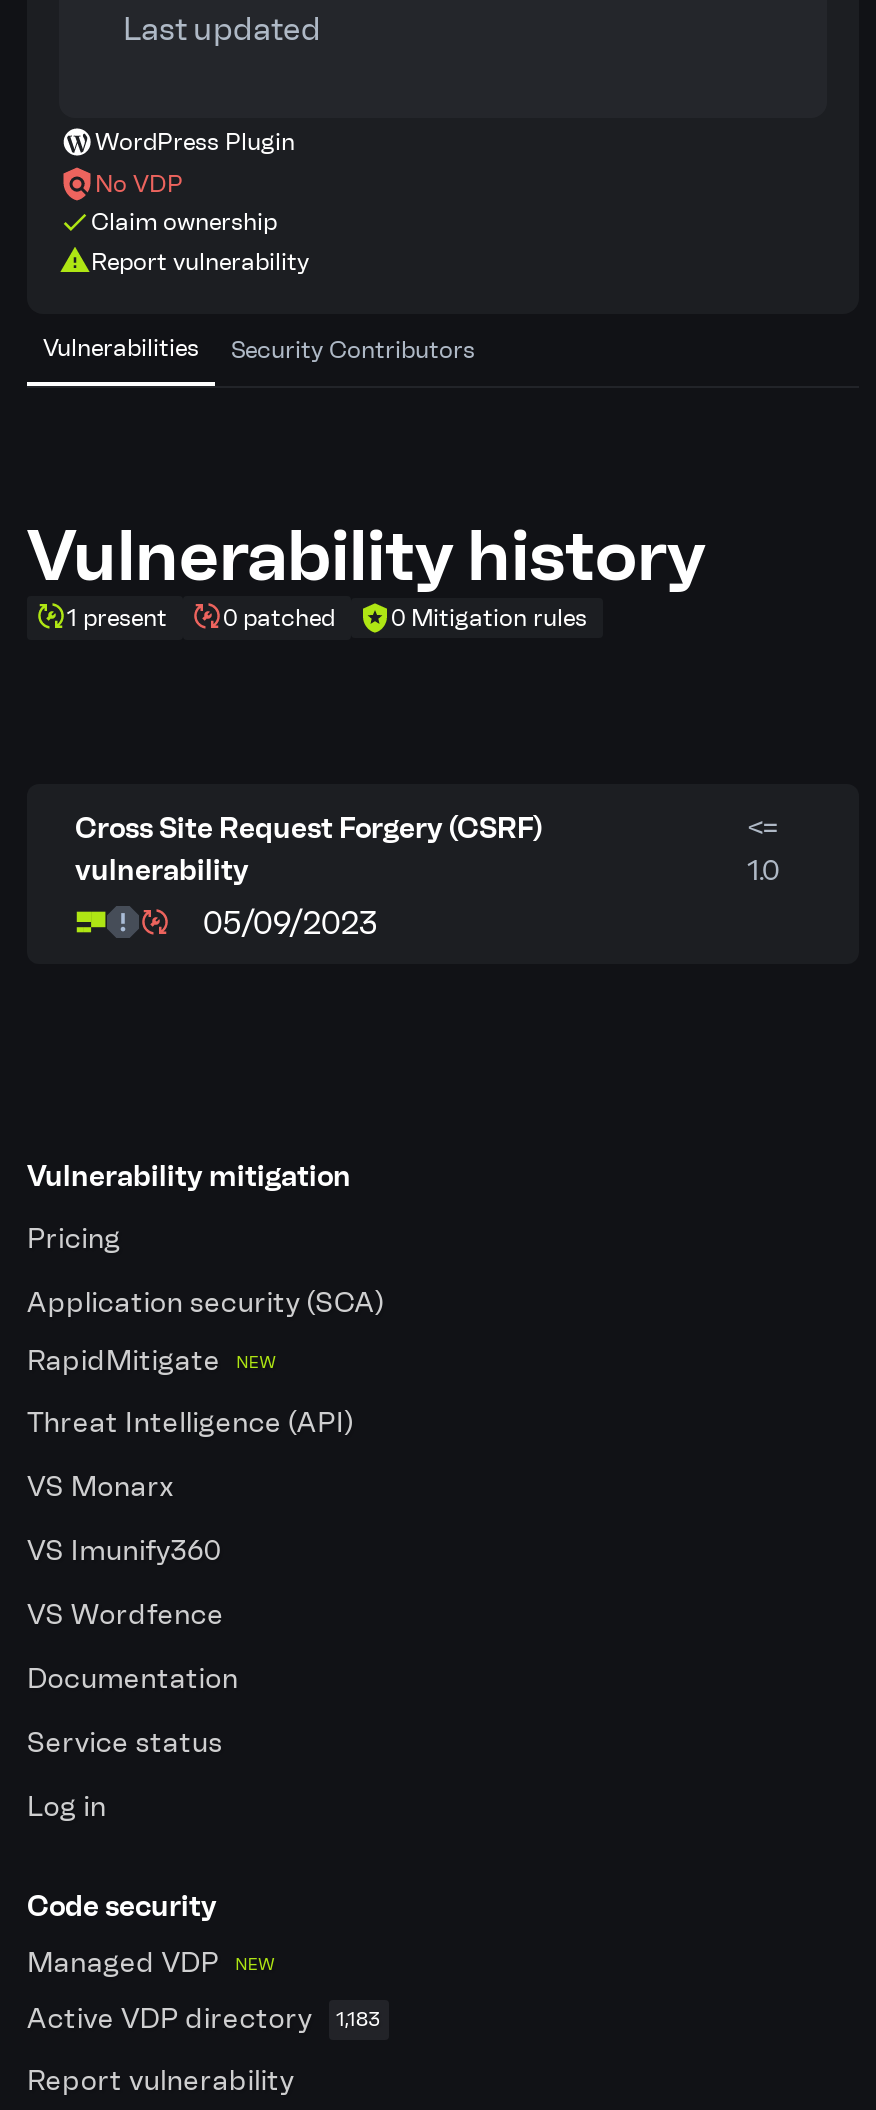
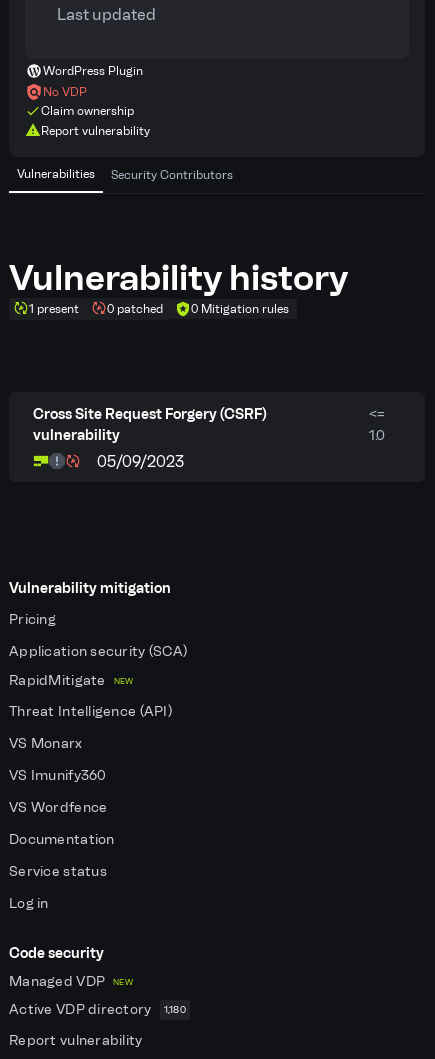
[27,2002,381,2036] Active VDP directory 1,183 -> [9,1001,186,1018] Active VDP directory 1,180

